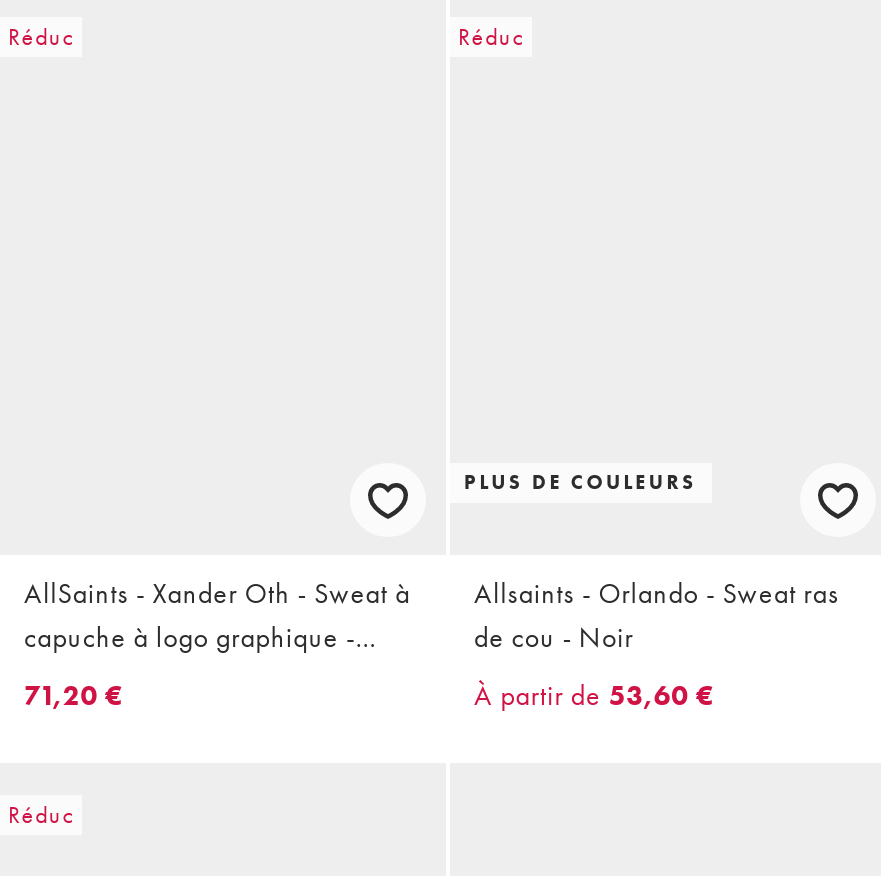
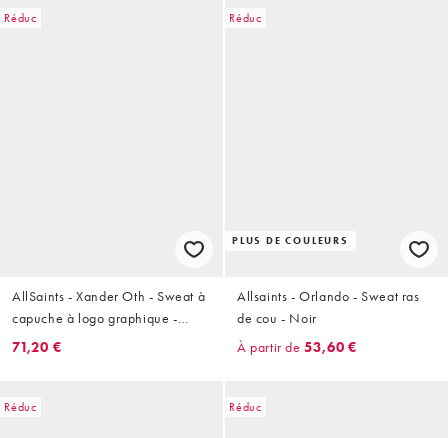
none -> [229,399,262,415] Réduc

